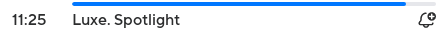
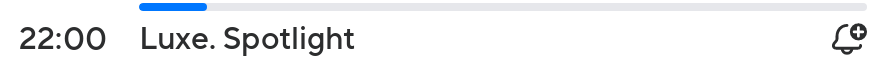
[12,11,180,29] 11:25 Luxe. Spotlight -> [19,21,355,57] 22:00 Luxe. Spotlight

